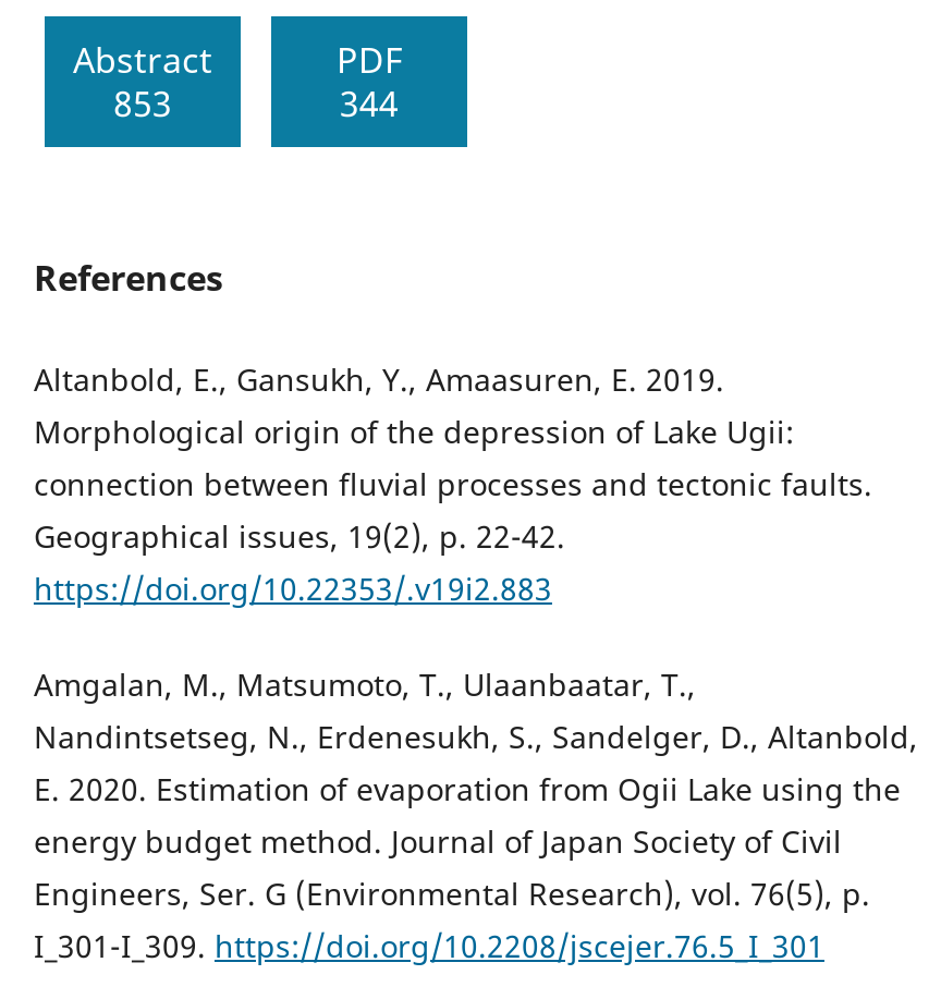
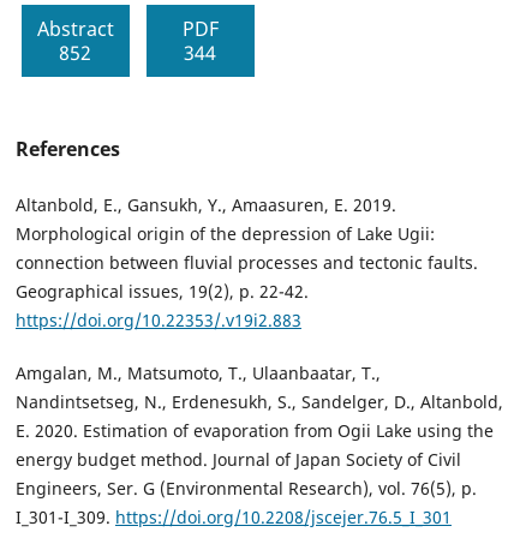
[113,78,172,126] 853 -> [59,39,92,65] 852

